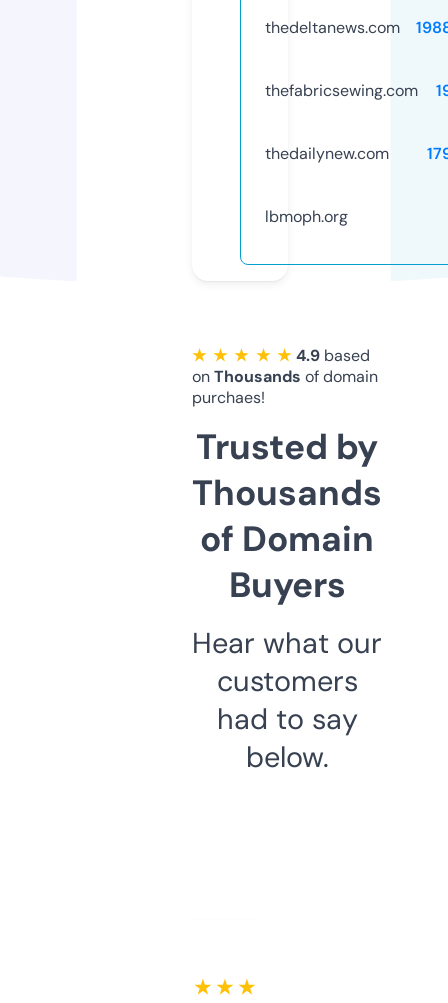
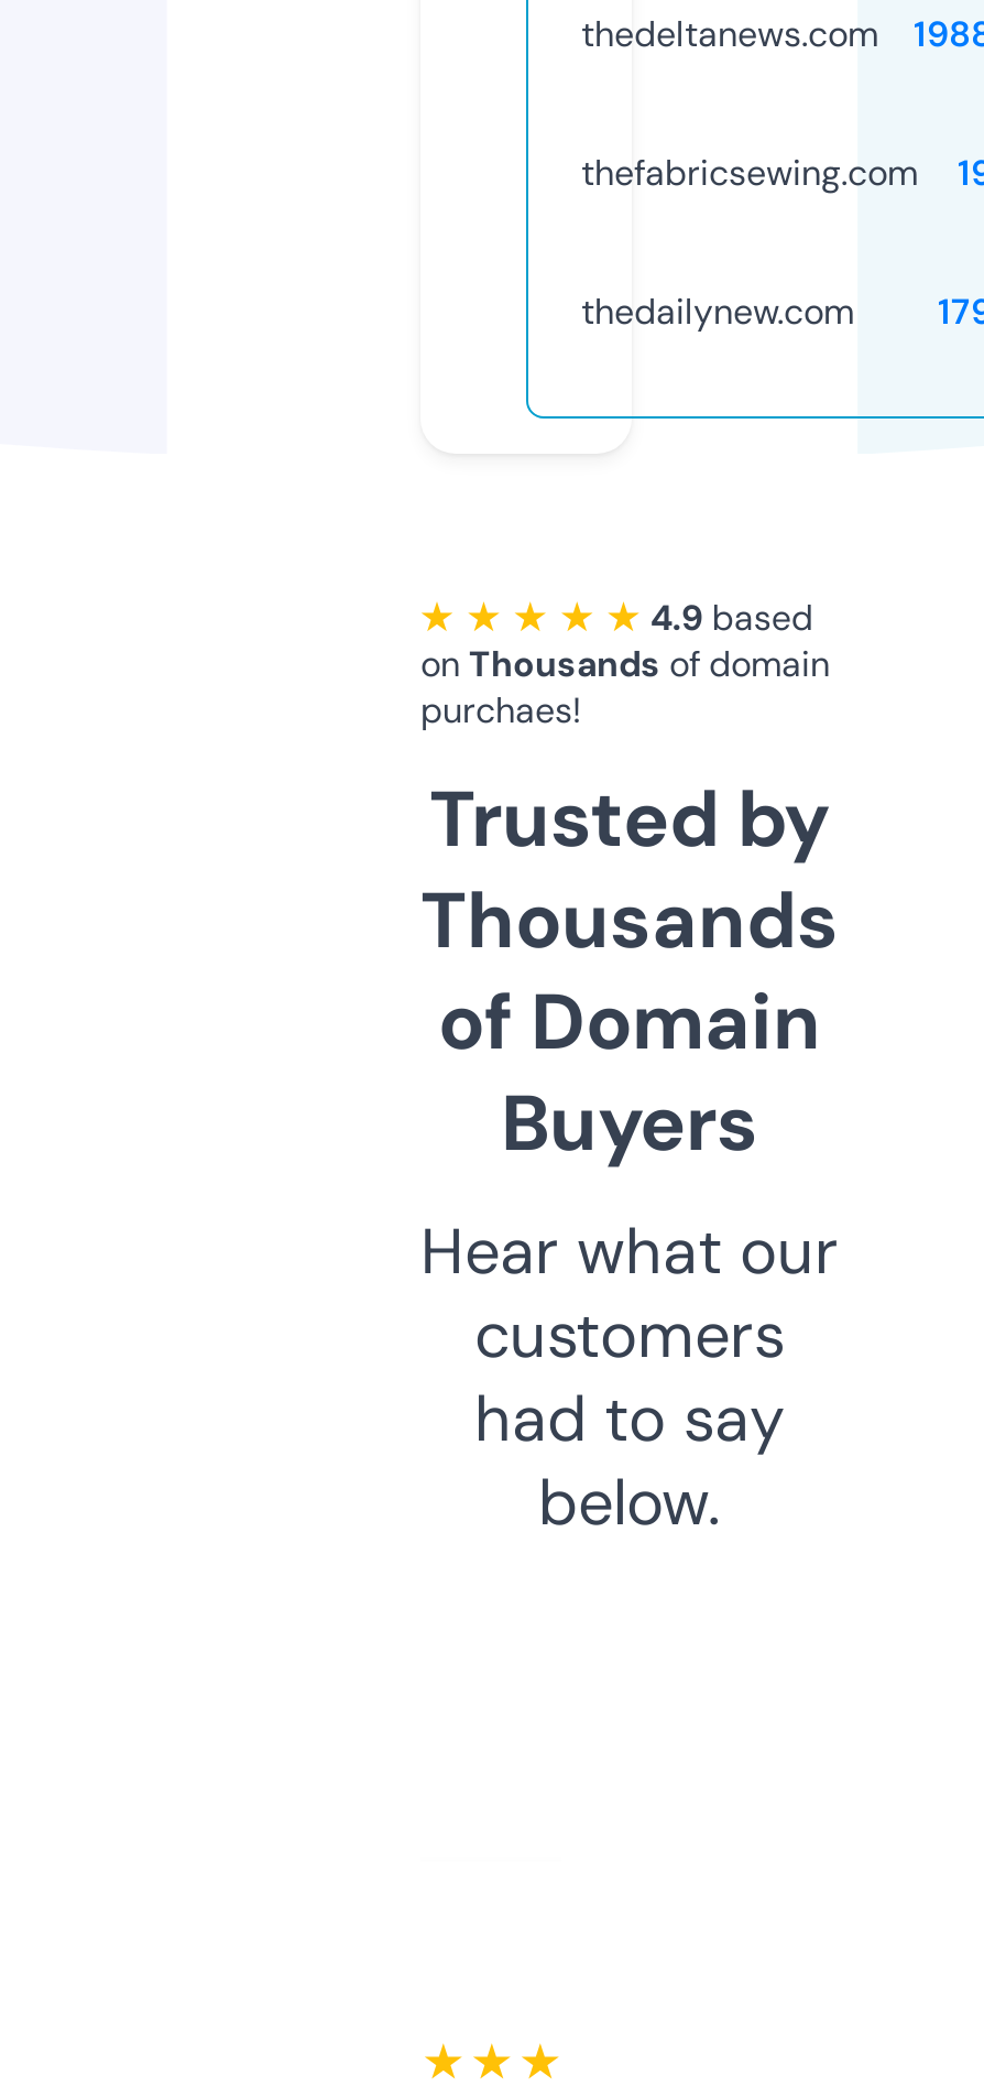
[265,206,348,227] lbmoph.org -> none
moved [192,366,382,776] -> [420,641,839,1544]: on Thousands of domain | purchaes! | Trusted by | ... | had to say | below.

